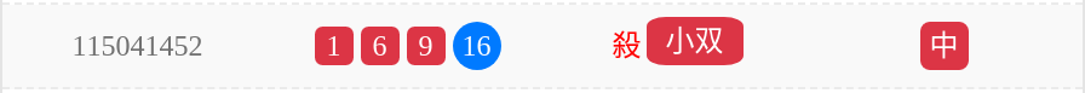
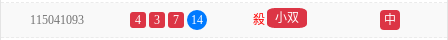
[72,29,203,63] 115041452 -> [30,13,84,27] 115041093
[326,29,341,63] 1 -> [135,13,141,27] 4
[372,29,387,63] 6 -> [154,13,160,27] 3
[418,29,433,63] 9 -> [173,13,179,27] 7
[462,29,491,63] 16 -> [191,13,203,27] 14

